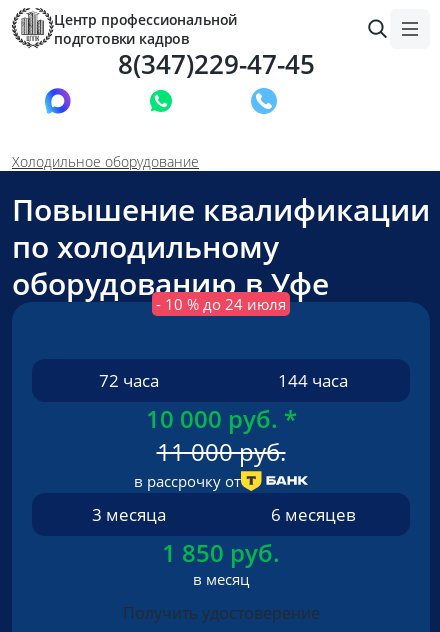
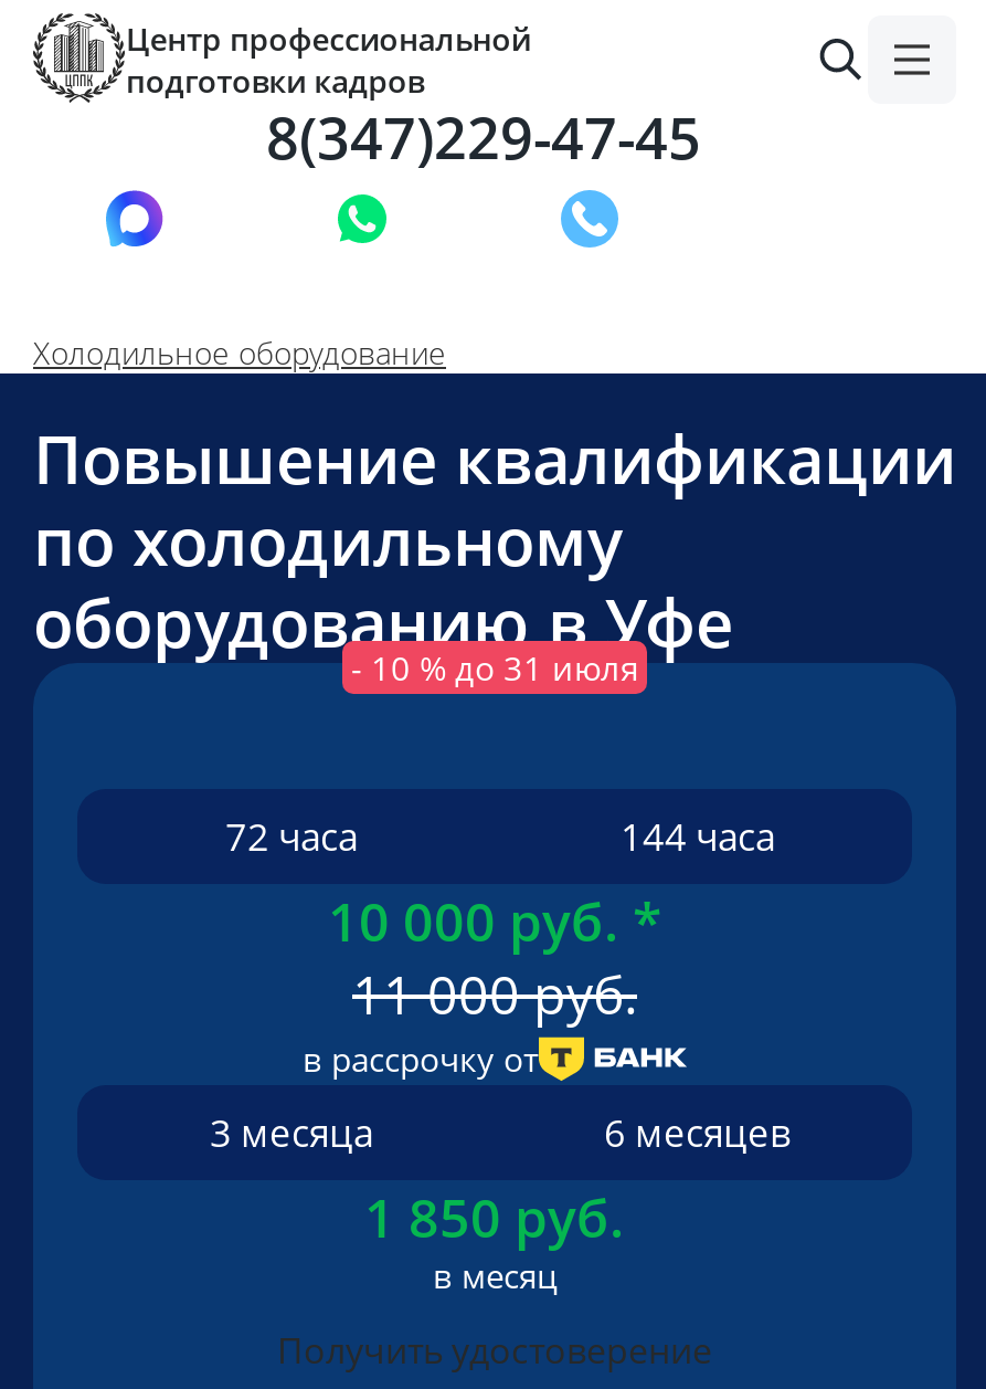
[12,263,329,314] оборудованию в Уфе - 10 % до 24 июля -> [33,578,733,690] оборудованию в Уфе - 10 % до 31 июля

